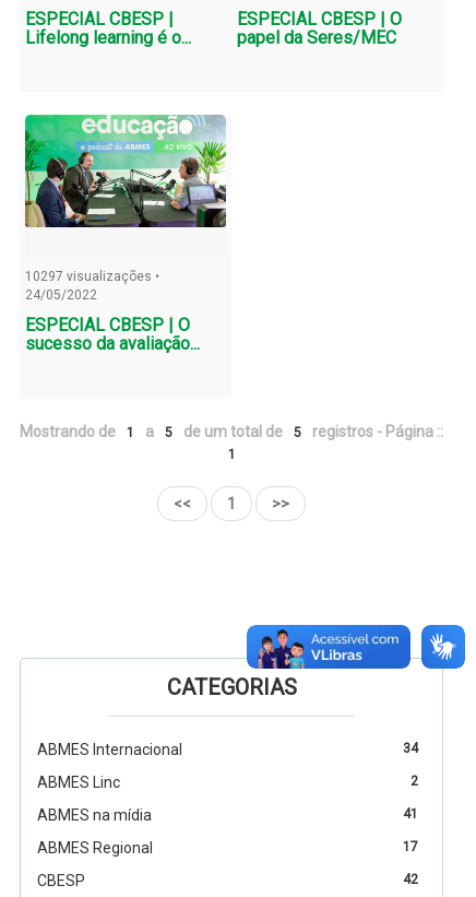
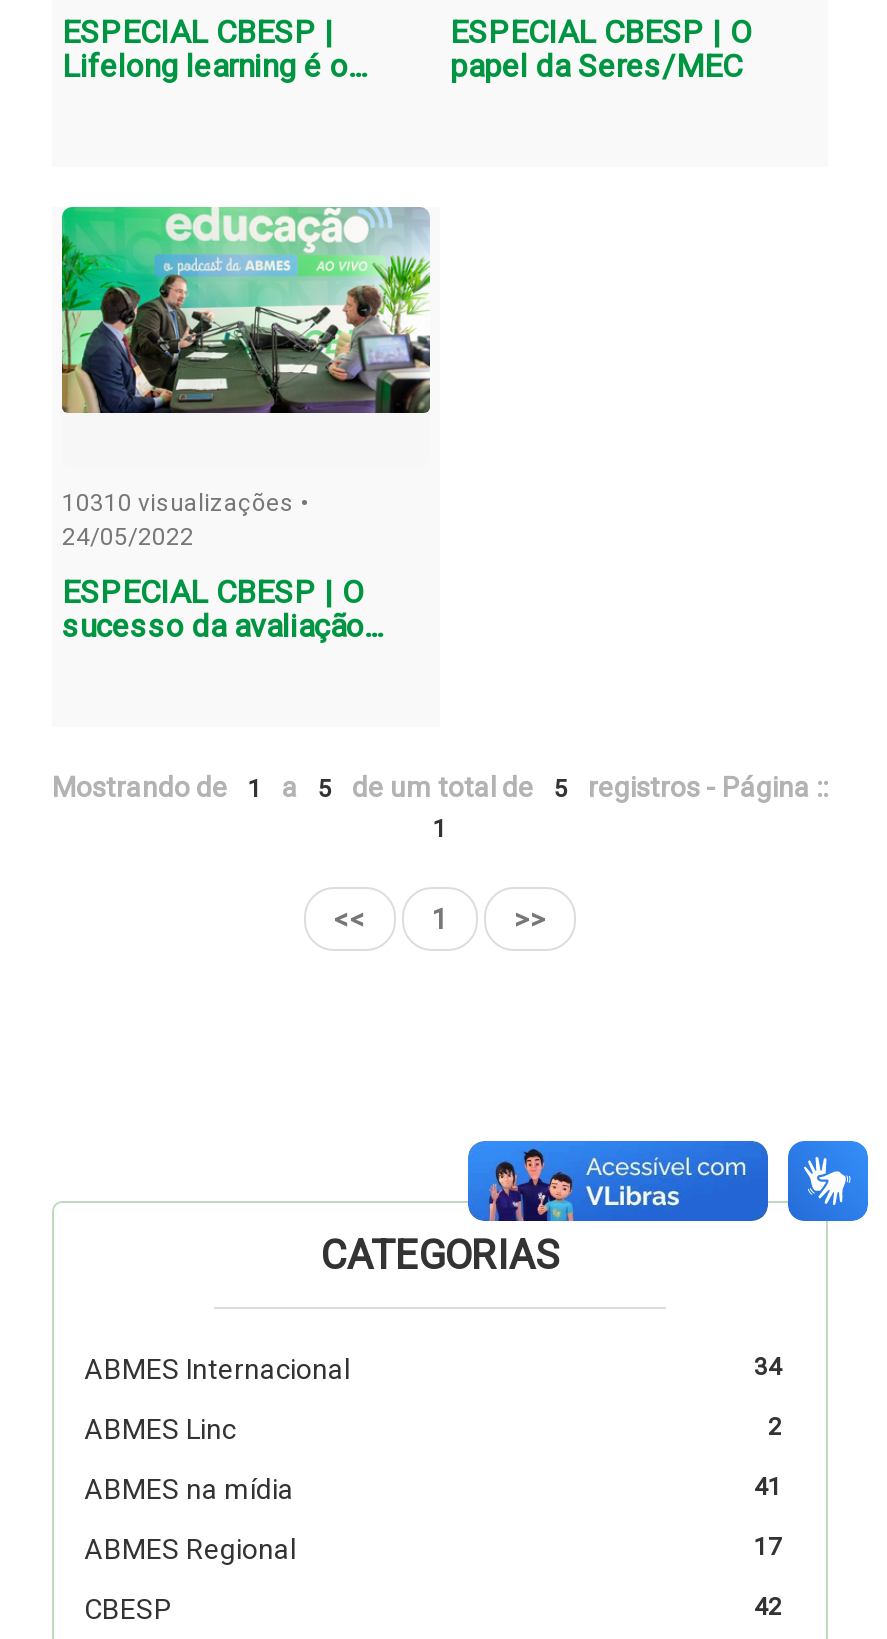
[25,268,159,284] 10297 visualizações • -> [62,488,308,516] 10310 visualizações •

